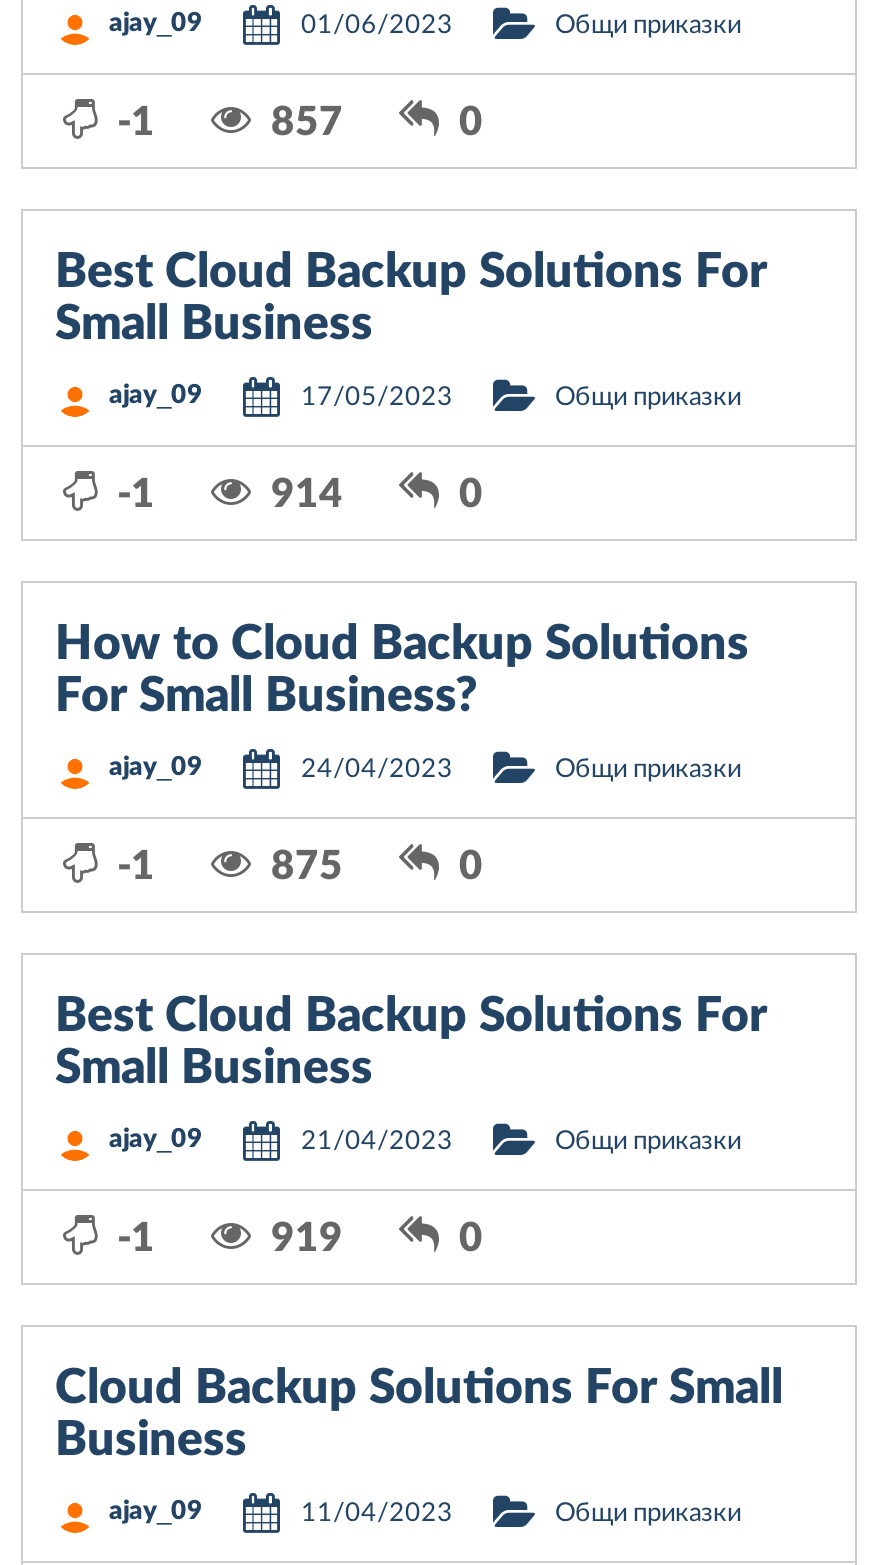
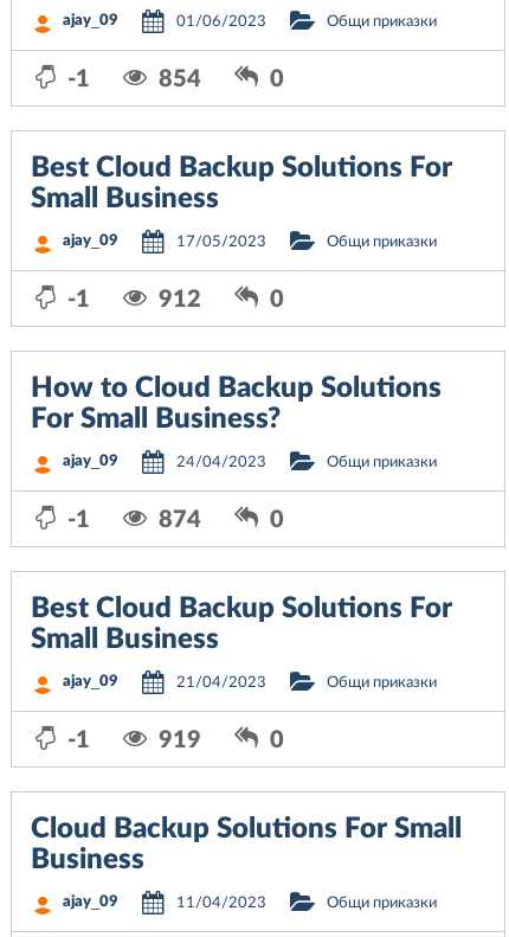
[271,103,343,143] 857 -> [159,68,201,91] 854
[271,475,343,515] 914 -> [159,288,201,312] 912
[271,847,343,887] 875 -> [159,508,201,532] 874

